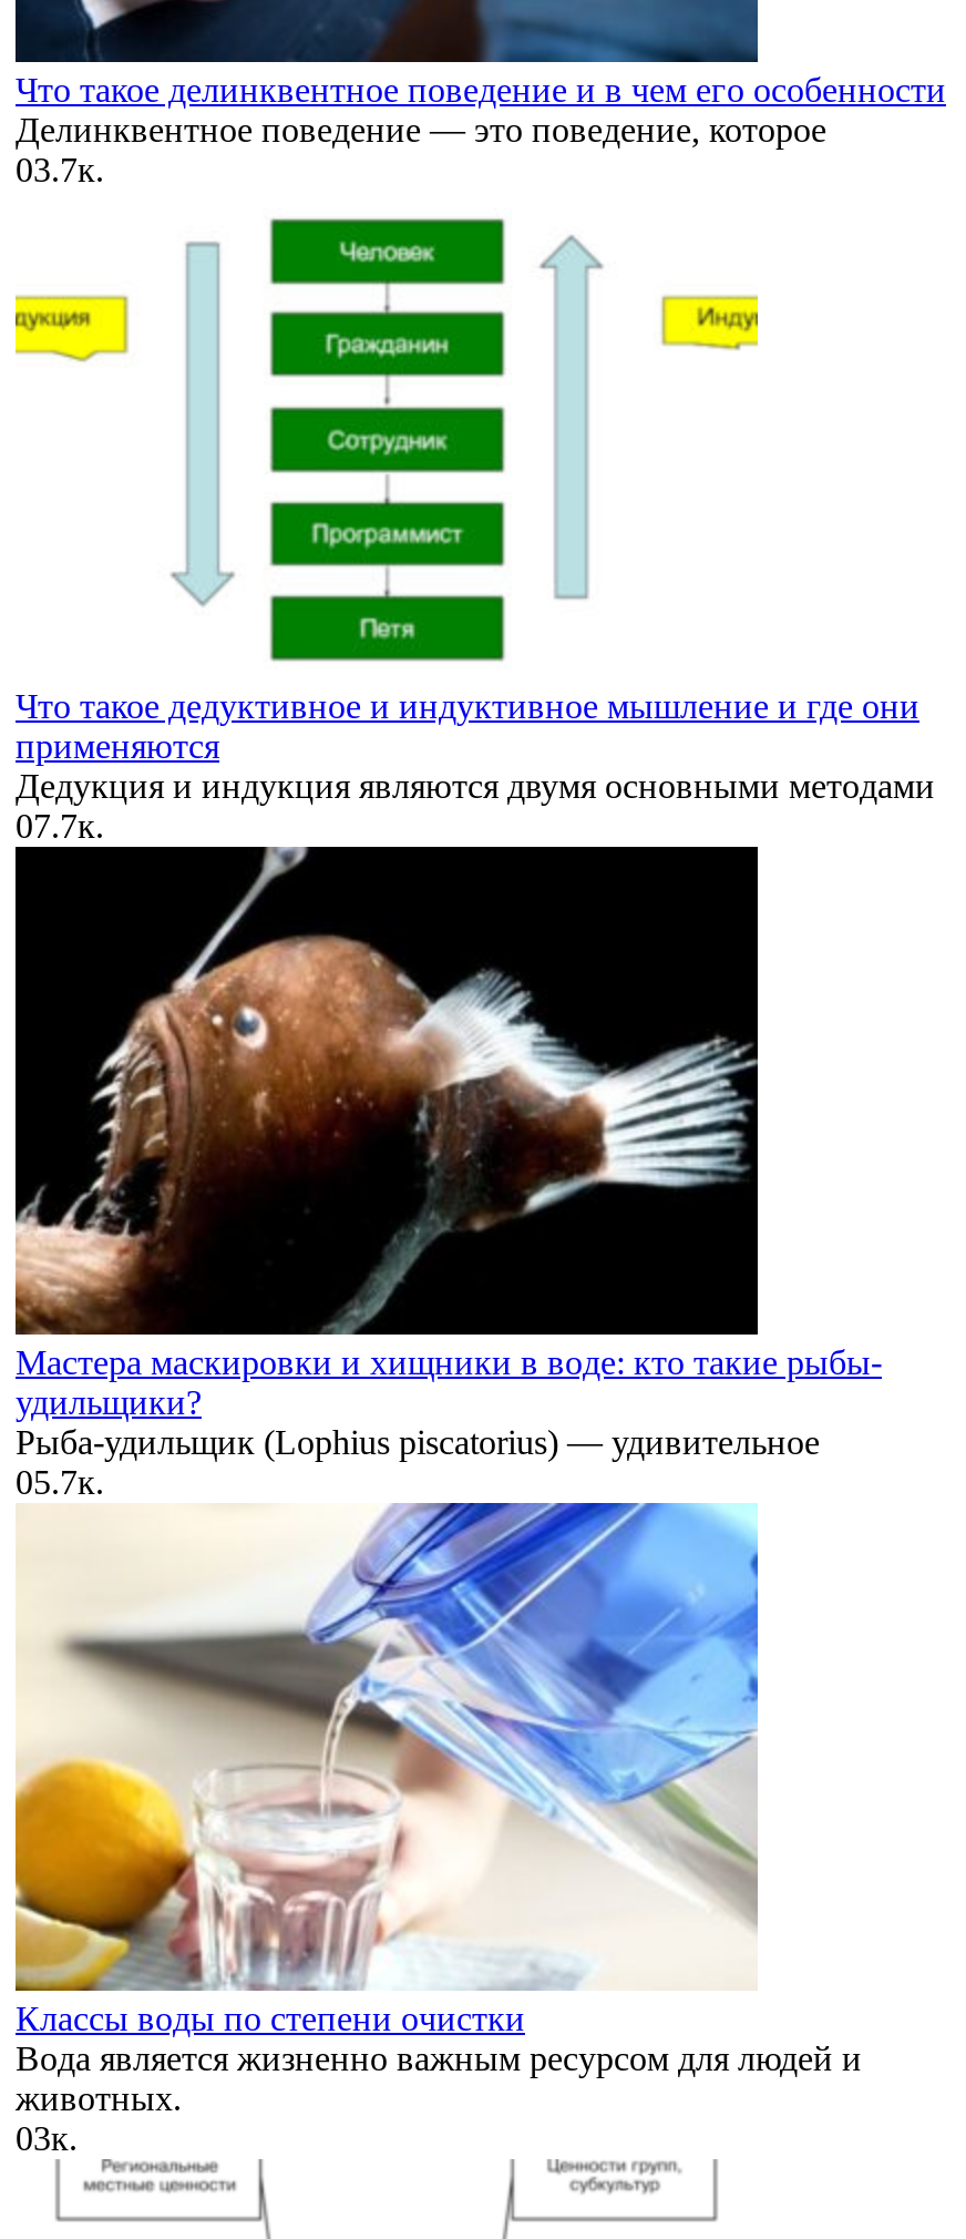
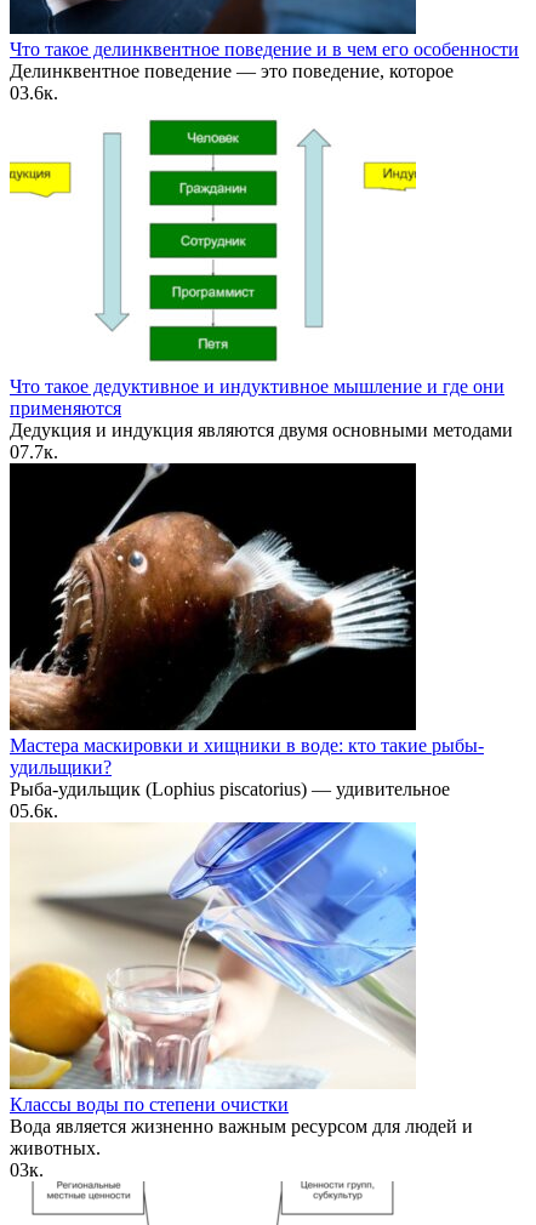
[16,152,104,189] 03.7к. -> [10,83,58,104] 03.6к.
[16,1464,104,1502] 05.7к. -> [10,801,58,822] 05.6к.

